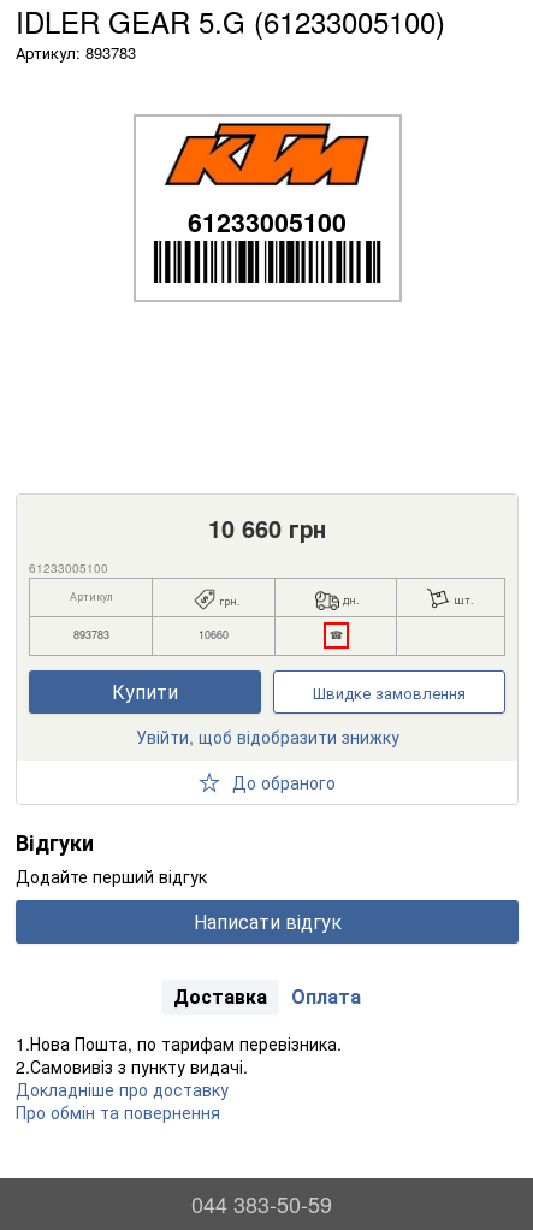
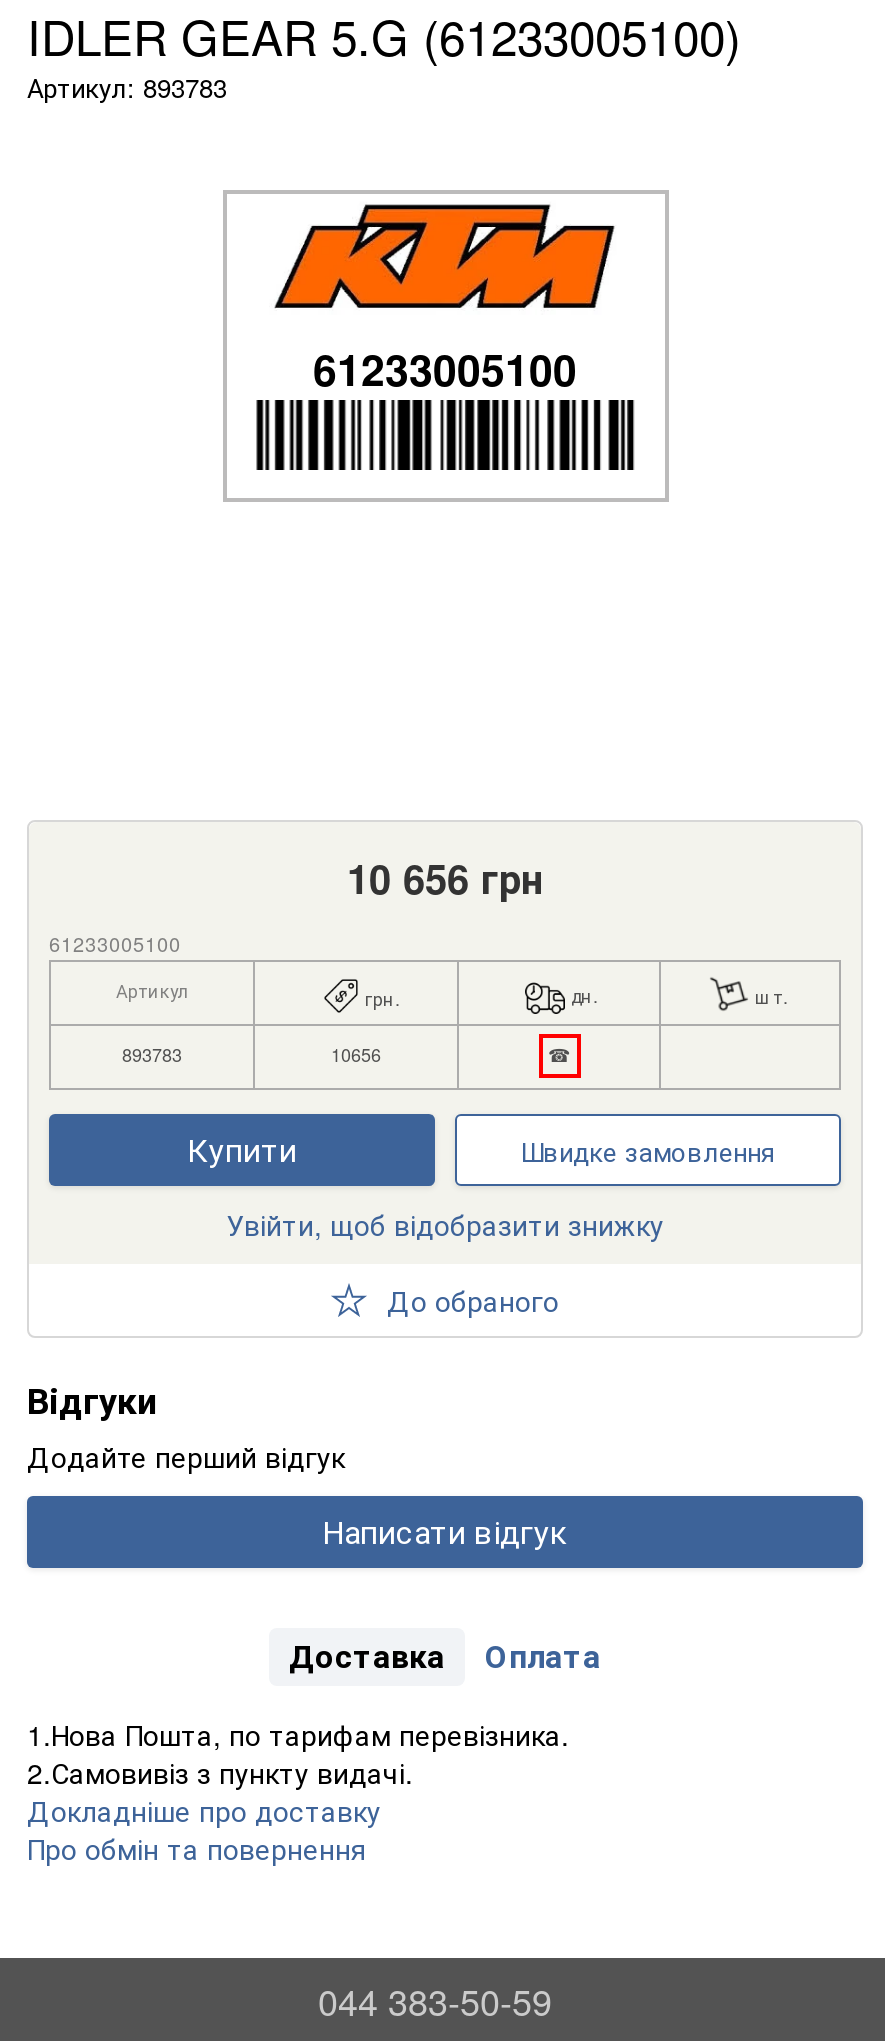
[208,512,326,545] 10 660 грн -> [347,850,543,906] 10 656 грн
[199,627,229,643] 10660 -> [331,1042,381,1068] 10656

